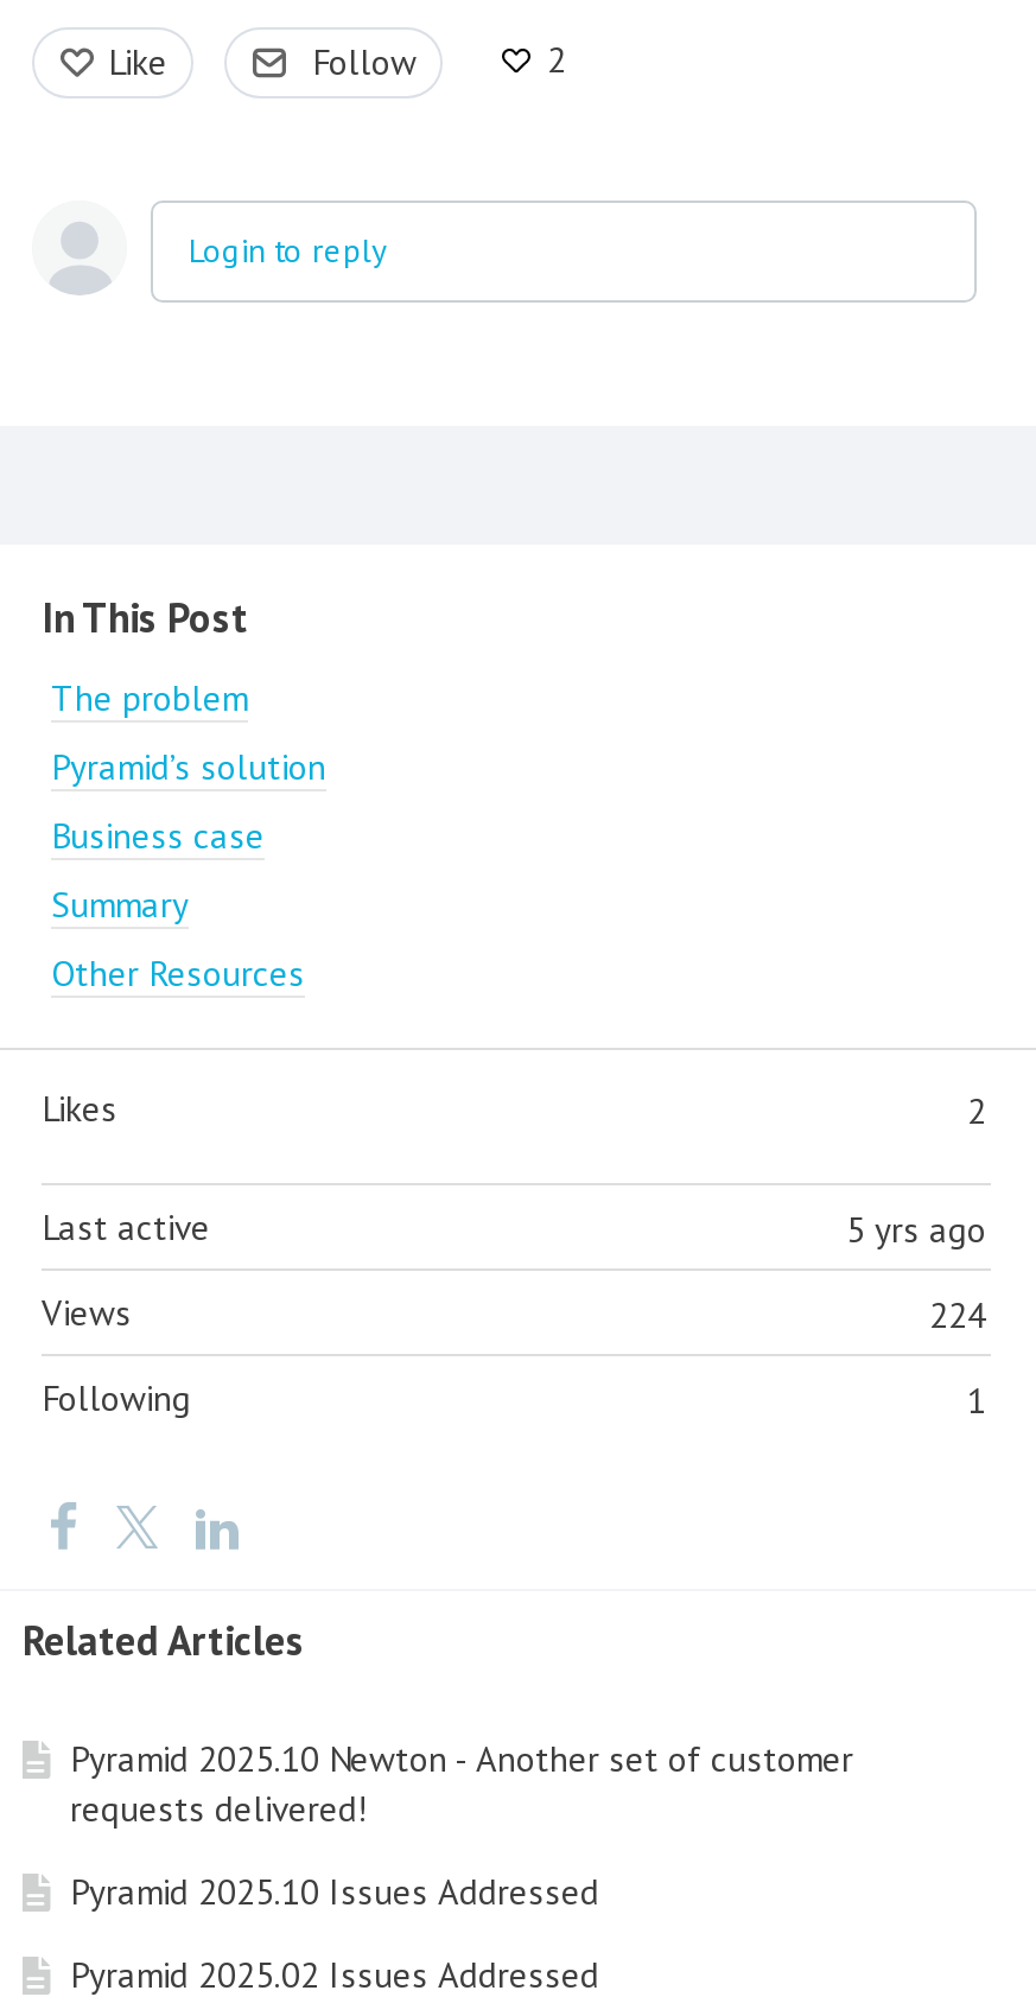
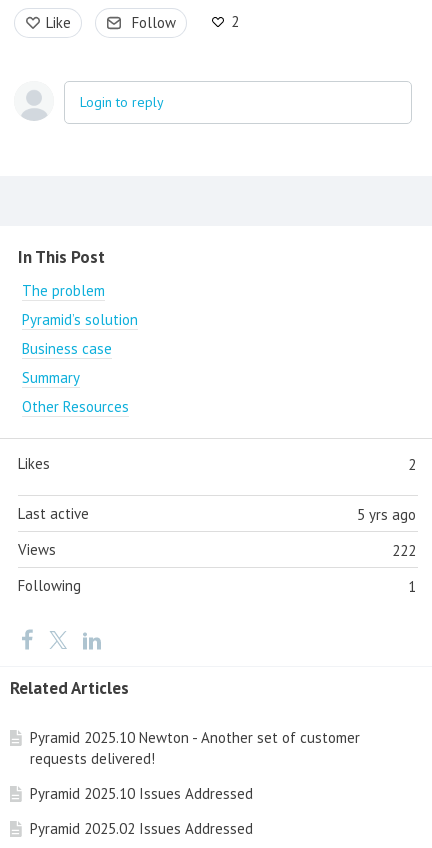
[929,1293,986,1338] 224 -> [392,541,416,560] 222

